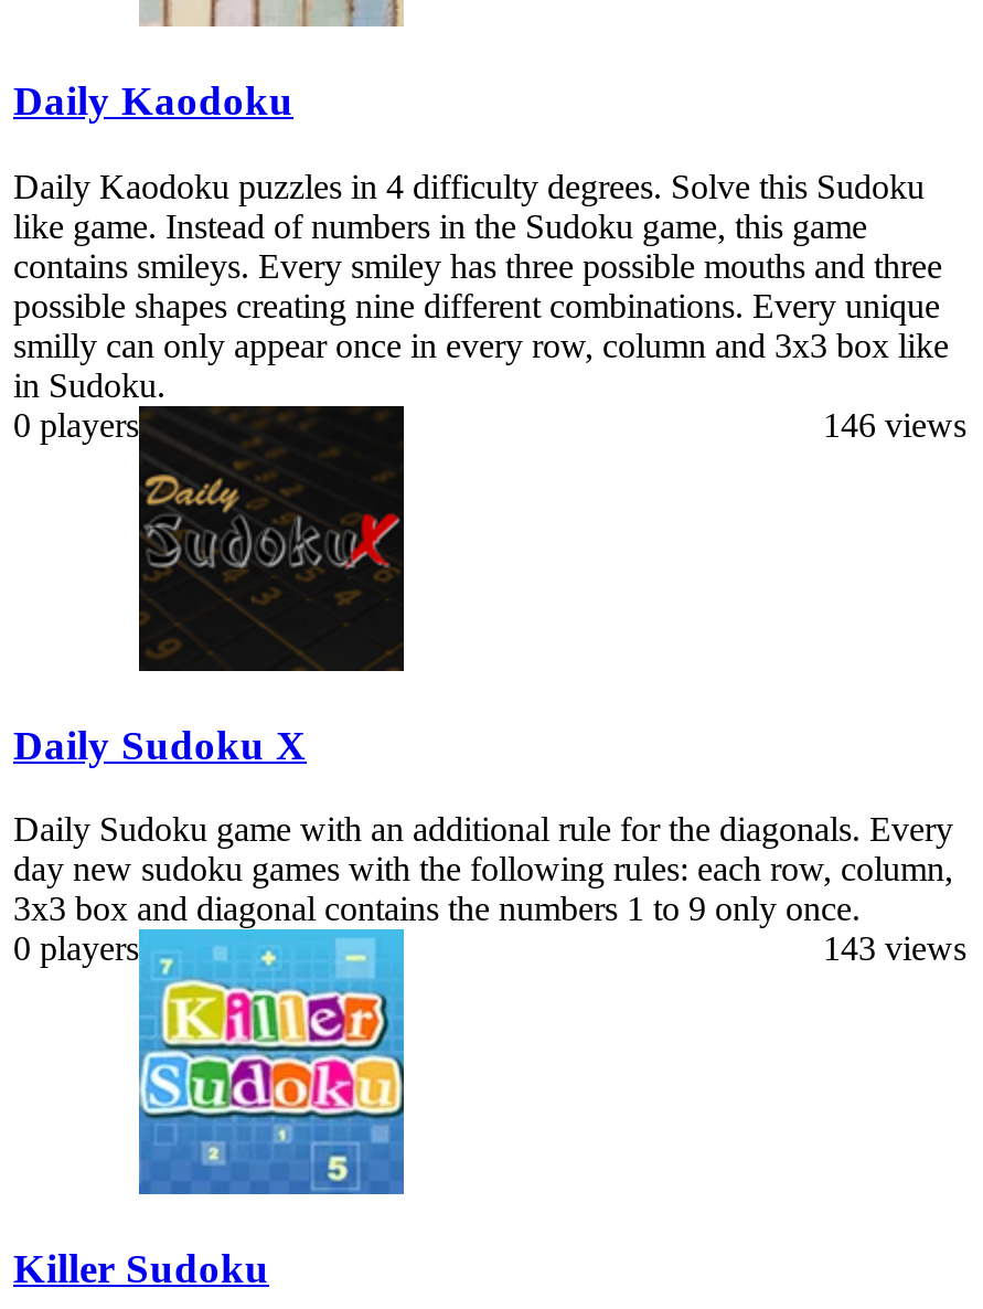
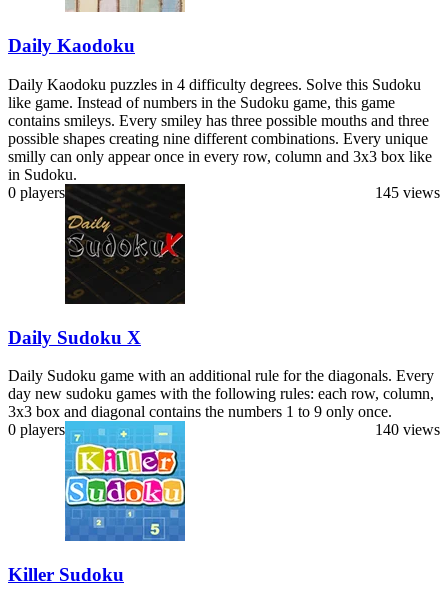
[823,406,966,443] 146 views -> [375,184,440,201] 145 views
[823,930,966,967] 143 views -> [375,421,440,438] 140 views

